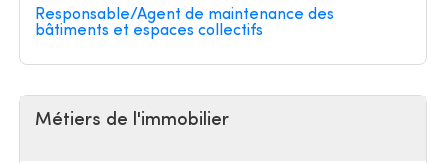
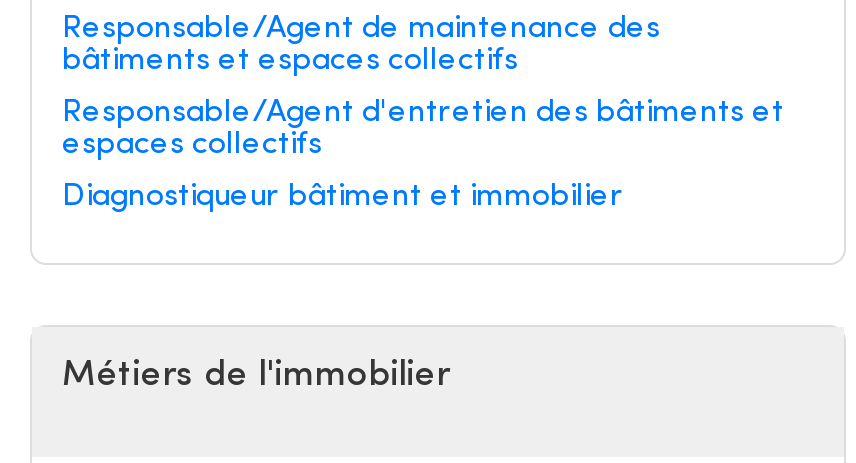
none -> [62,97,784,213] Responsable/Agent d'entretien des bâtiments et | espaces collectifs | Diagnostiqueur bâtiment et immobilier

